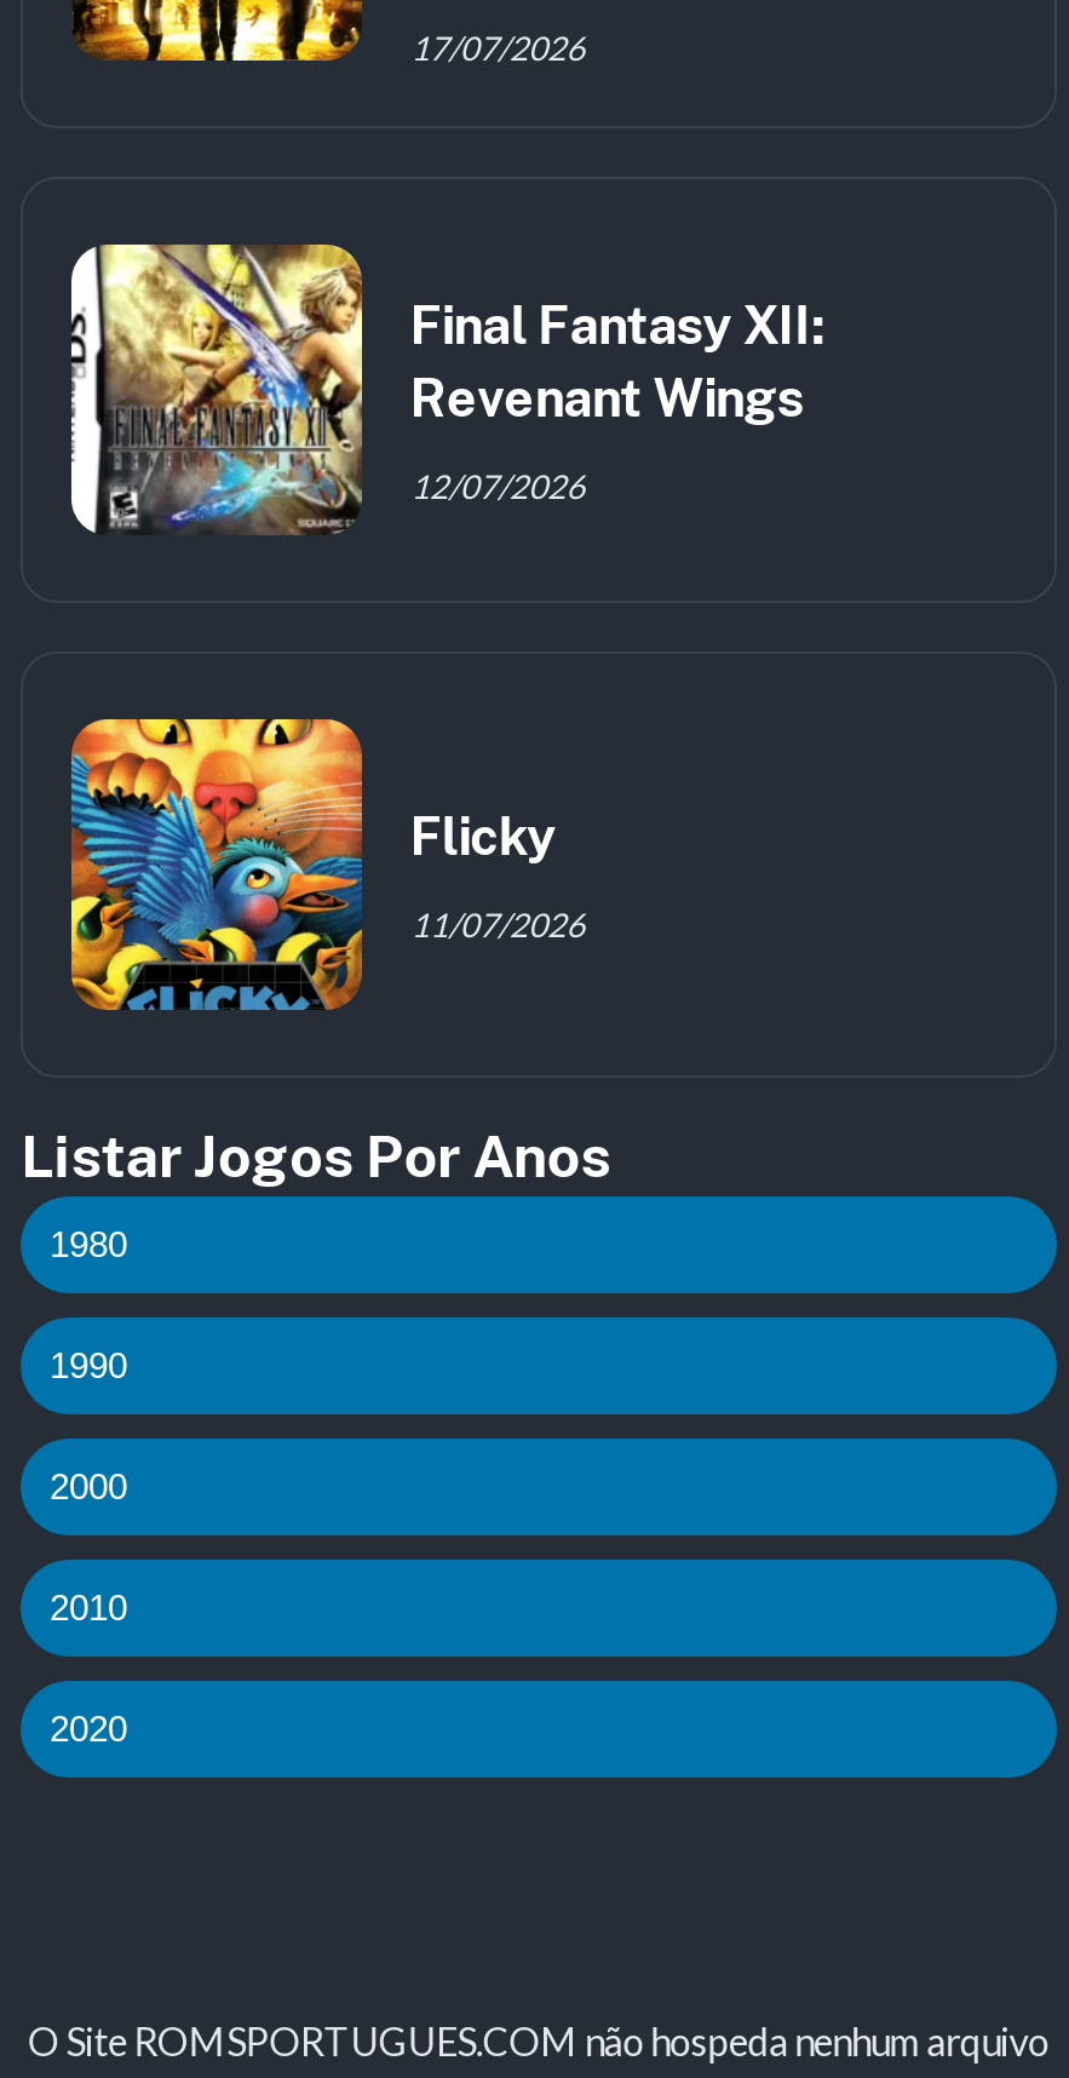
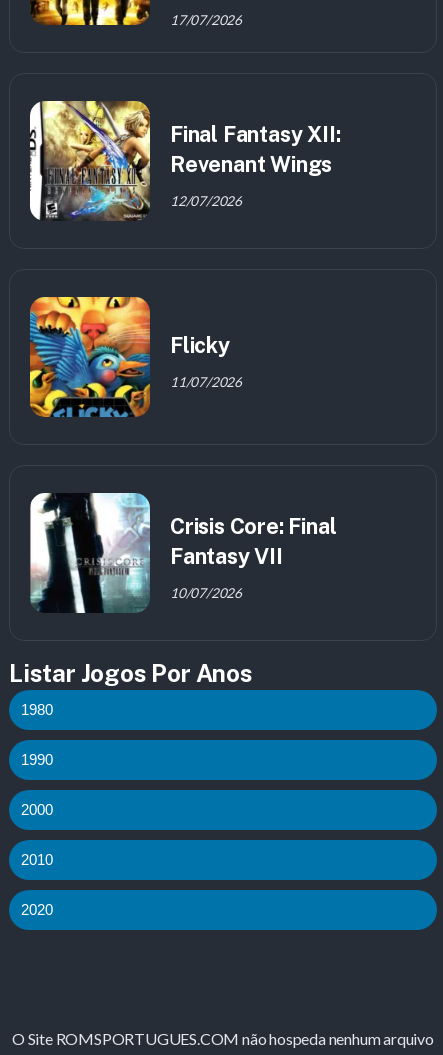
none -> [29,492,336,614] [image] | Crisis Core: Final | Fantasy VII | 10/07/2026

